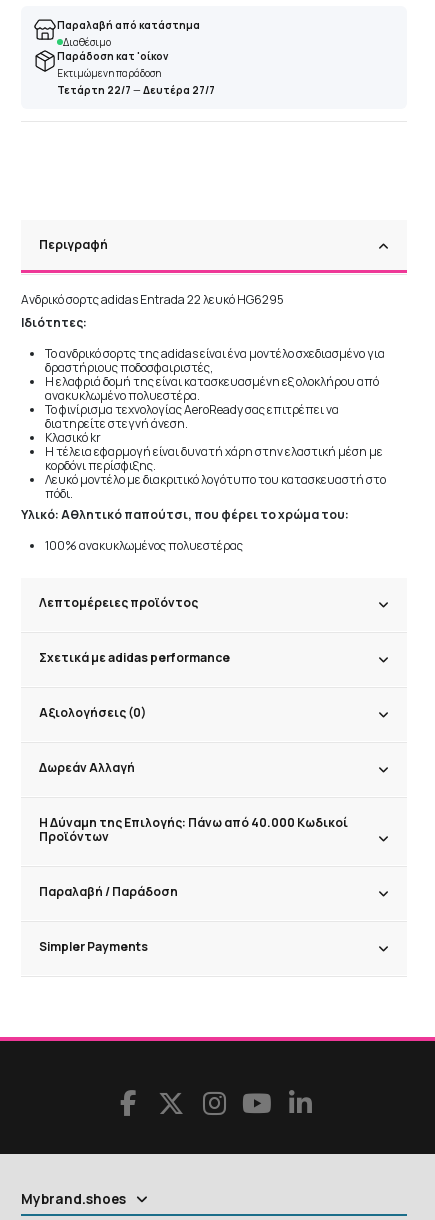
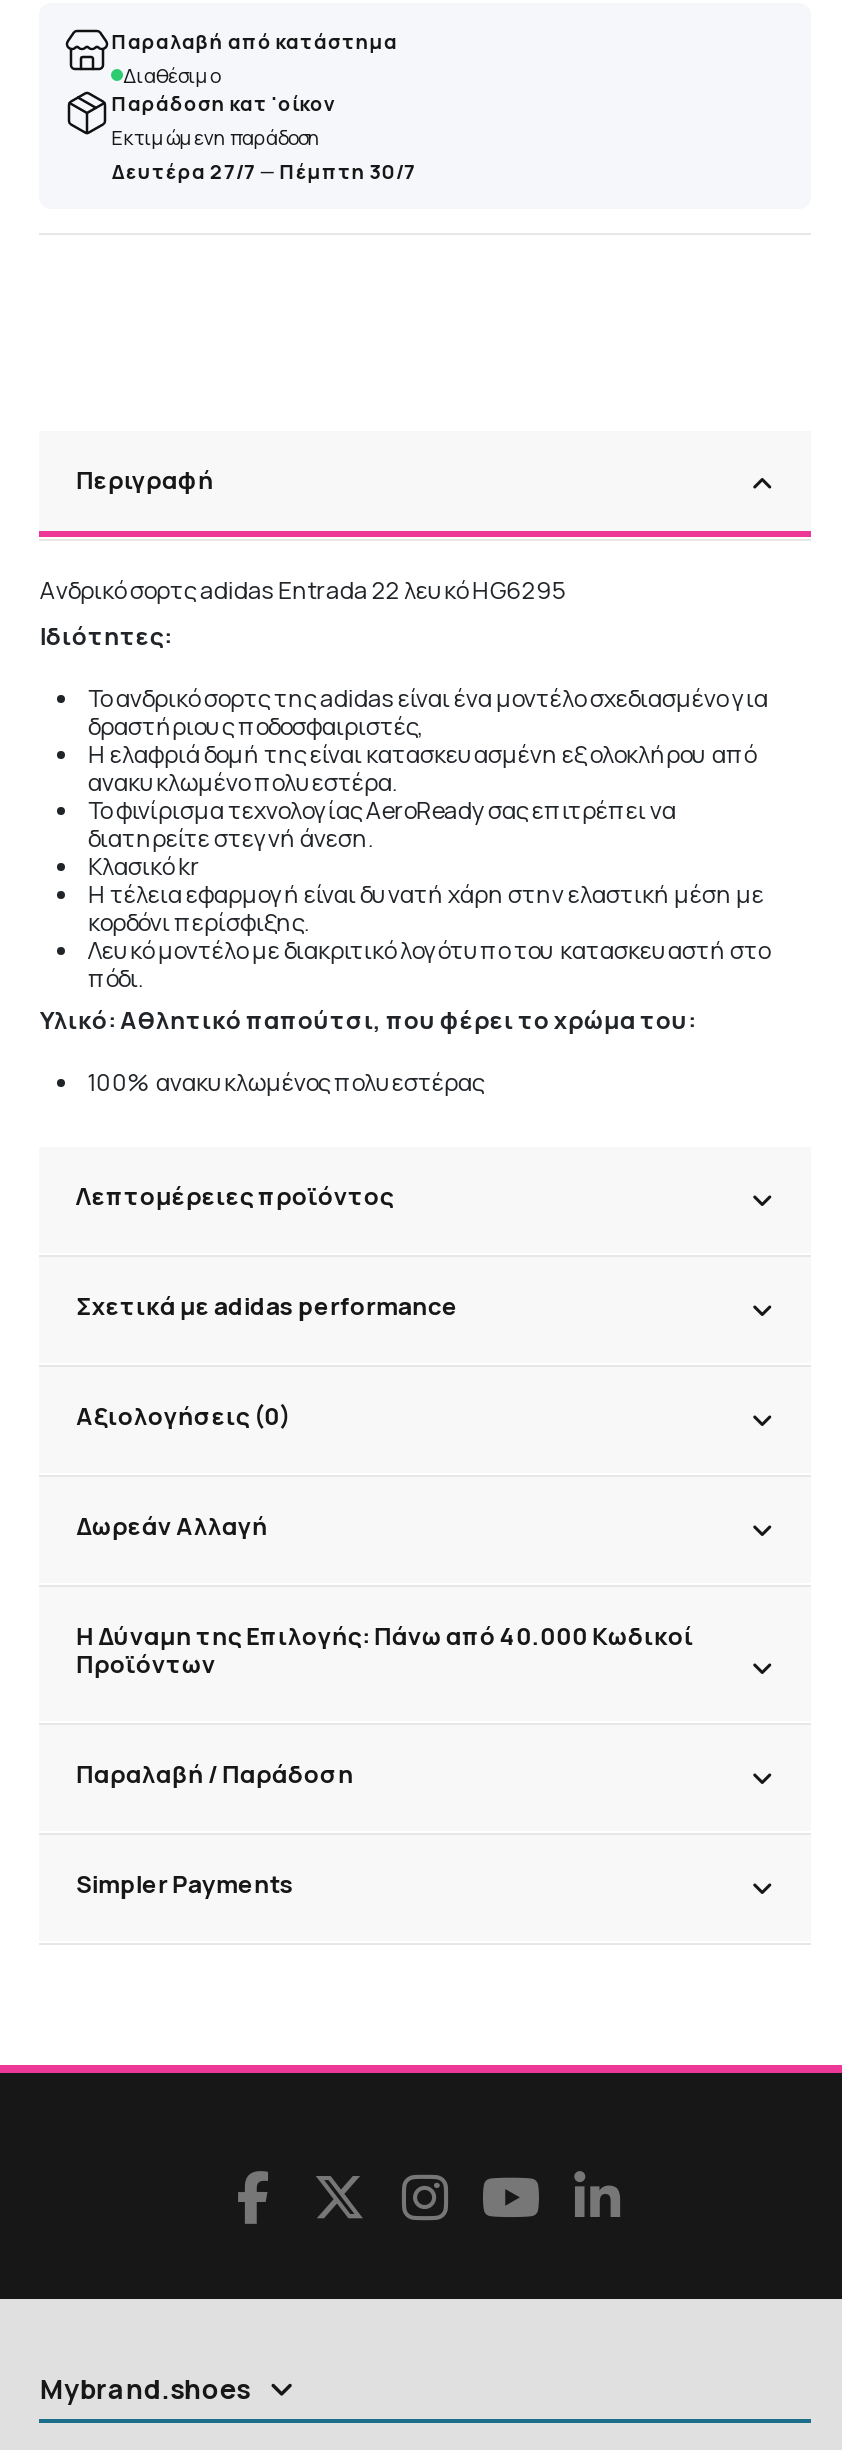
[57,83,215,97] Τετάρτη 22/7 — Δευτέρα 27/7 -> [112,157,416,185] Δευτέρα 27/7 — Πέμπτη 30/7

